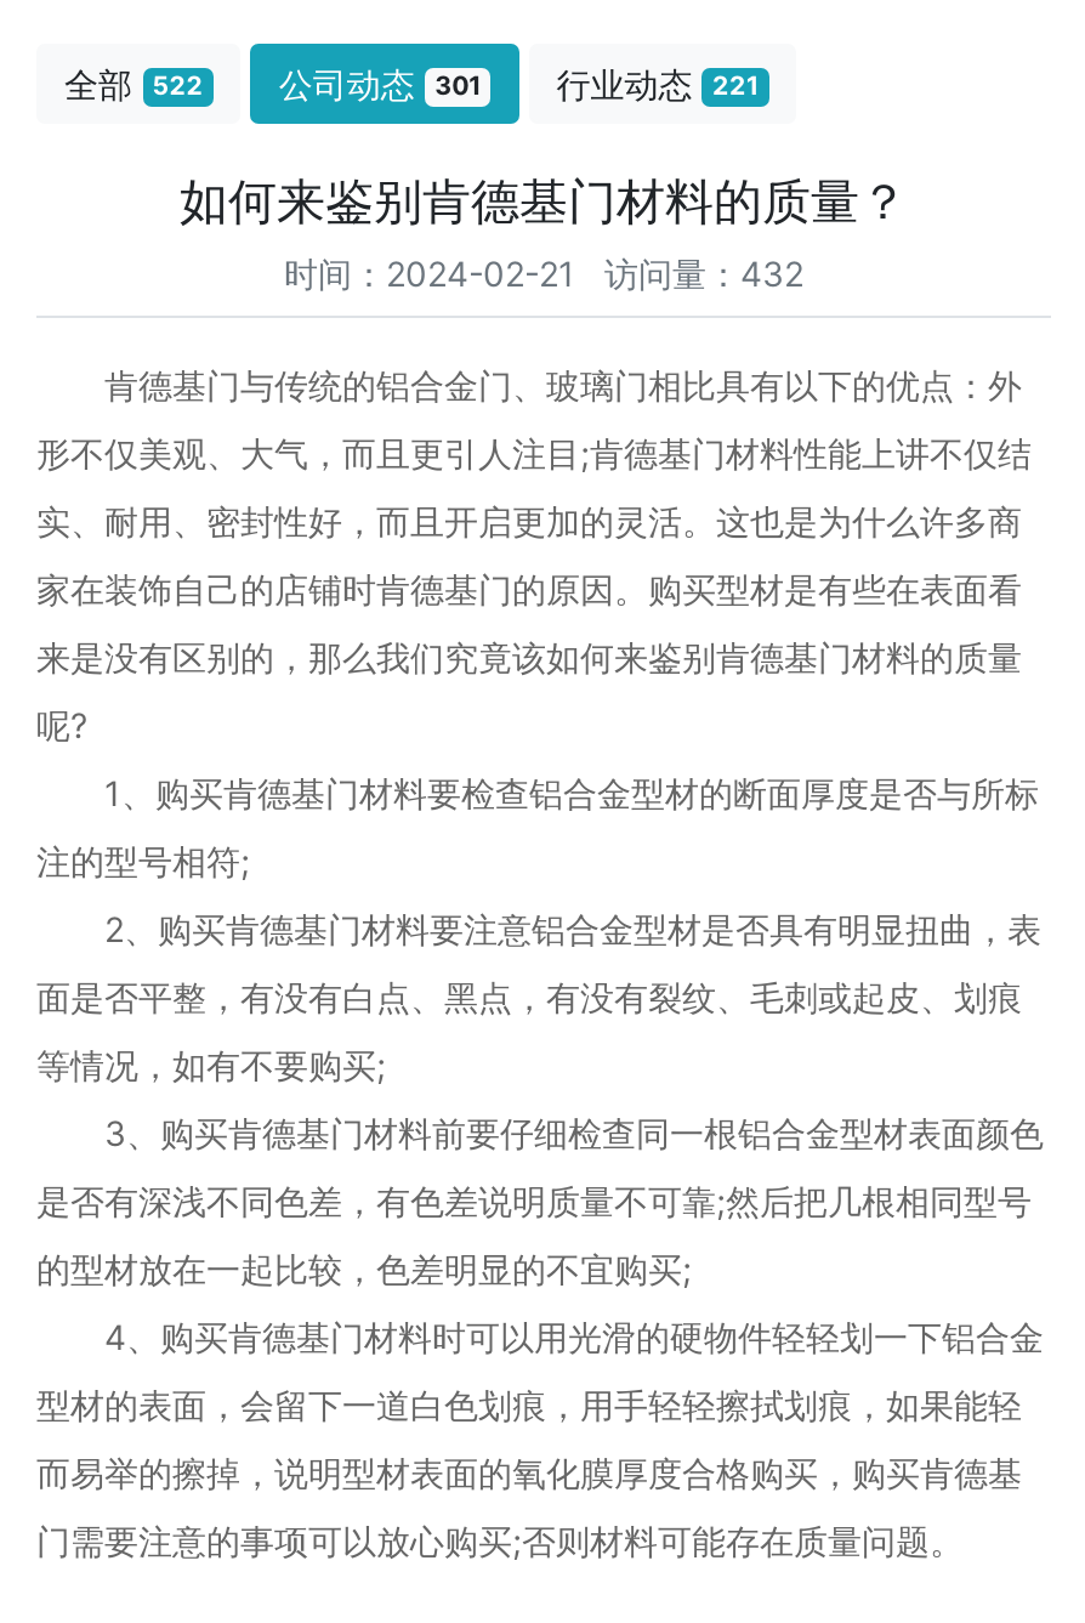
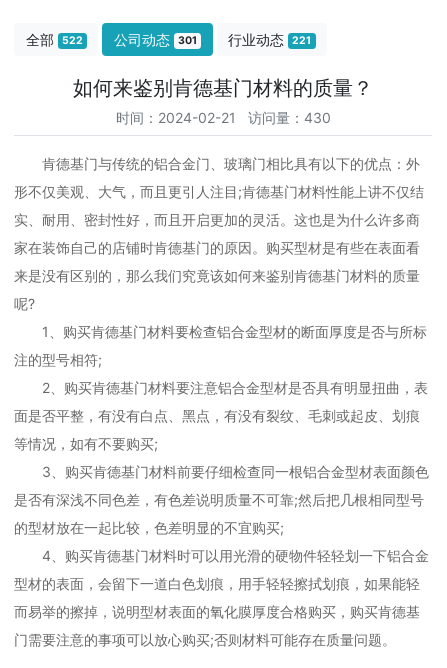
[284,253,803,294] 时间：2024-02-21 访问量：432 -> [115,109,330,126] 时间：2024-02-21 访问量：430

